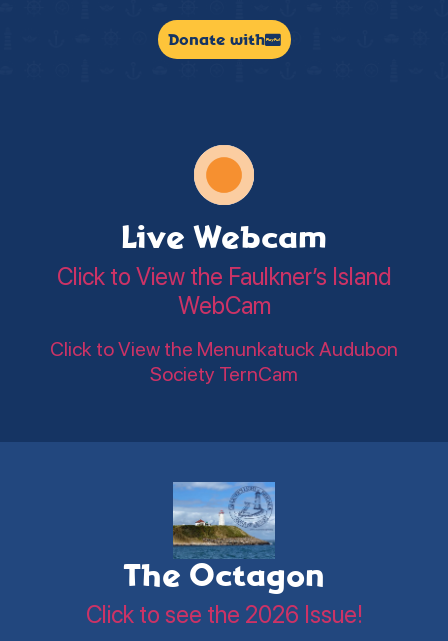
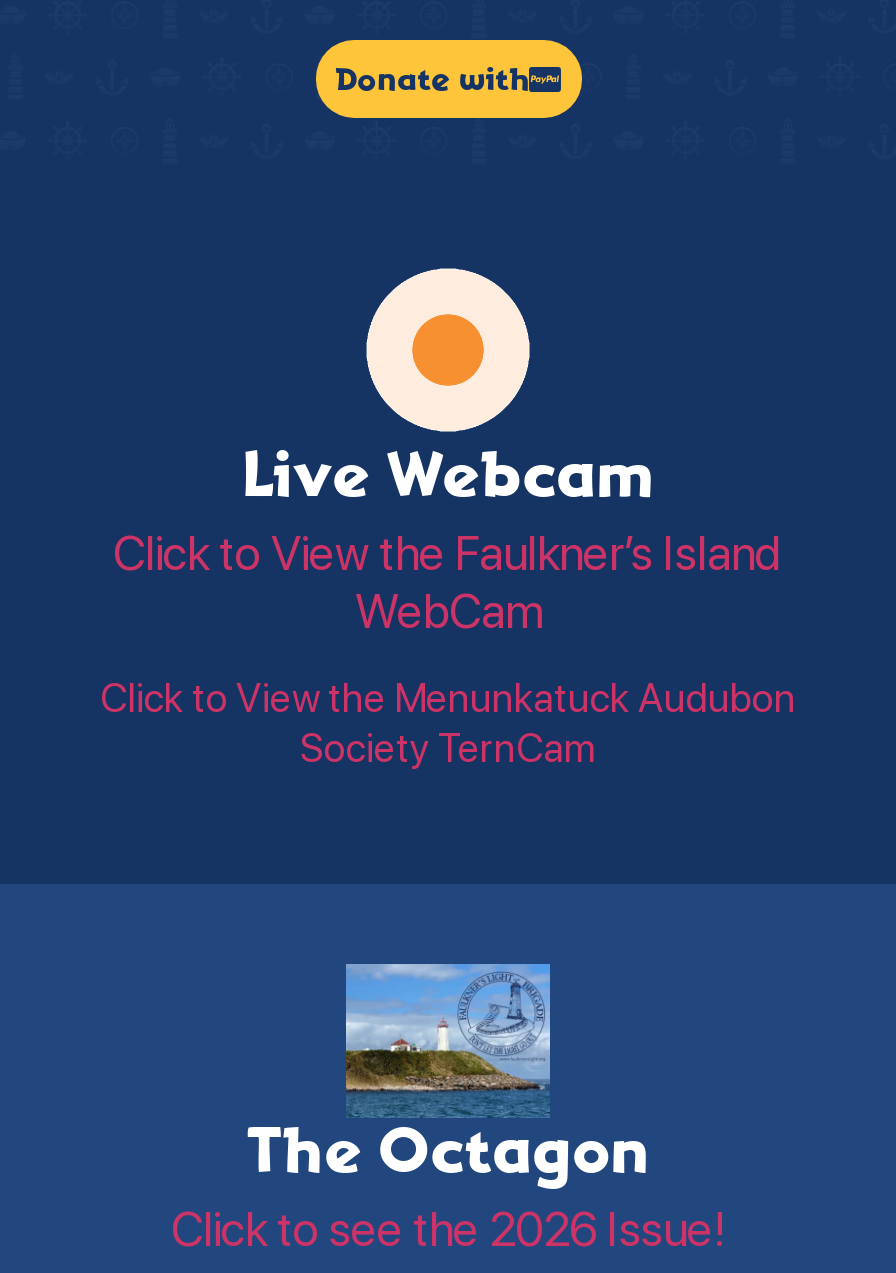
[183,134,265,216] [image] -> [364,266,532,432] [image]

